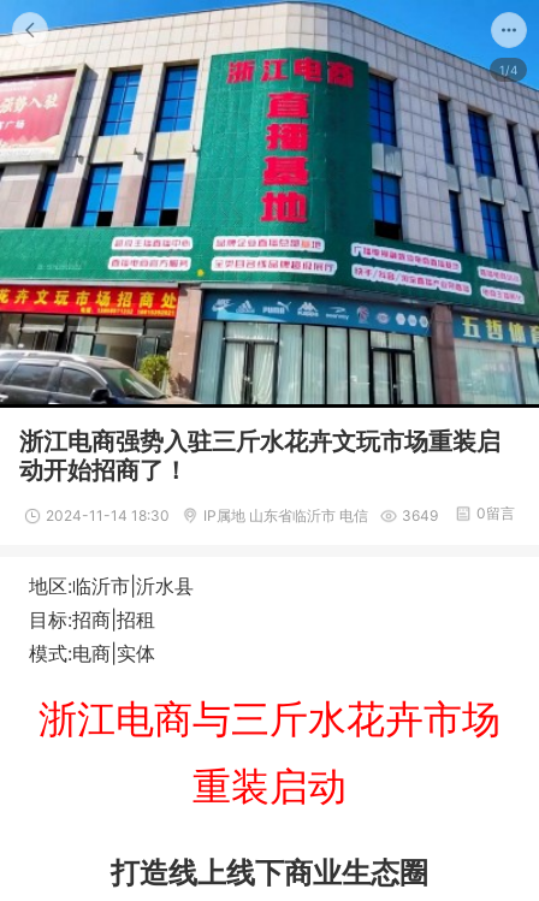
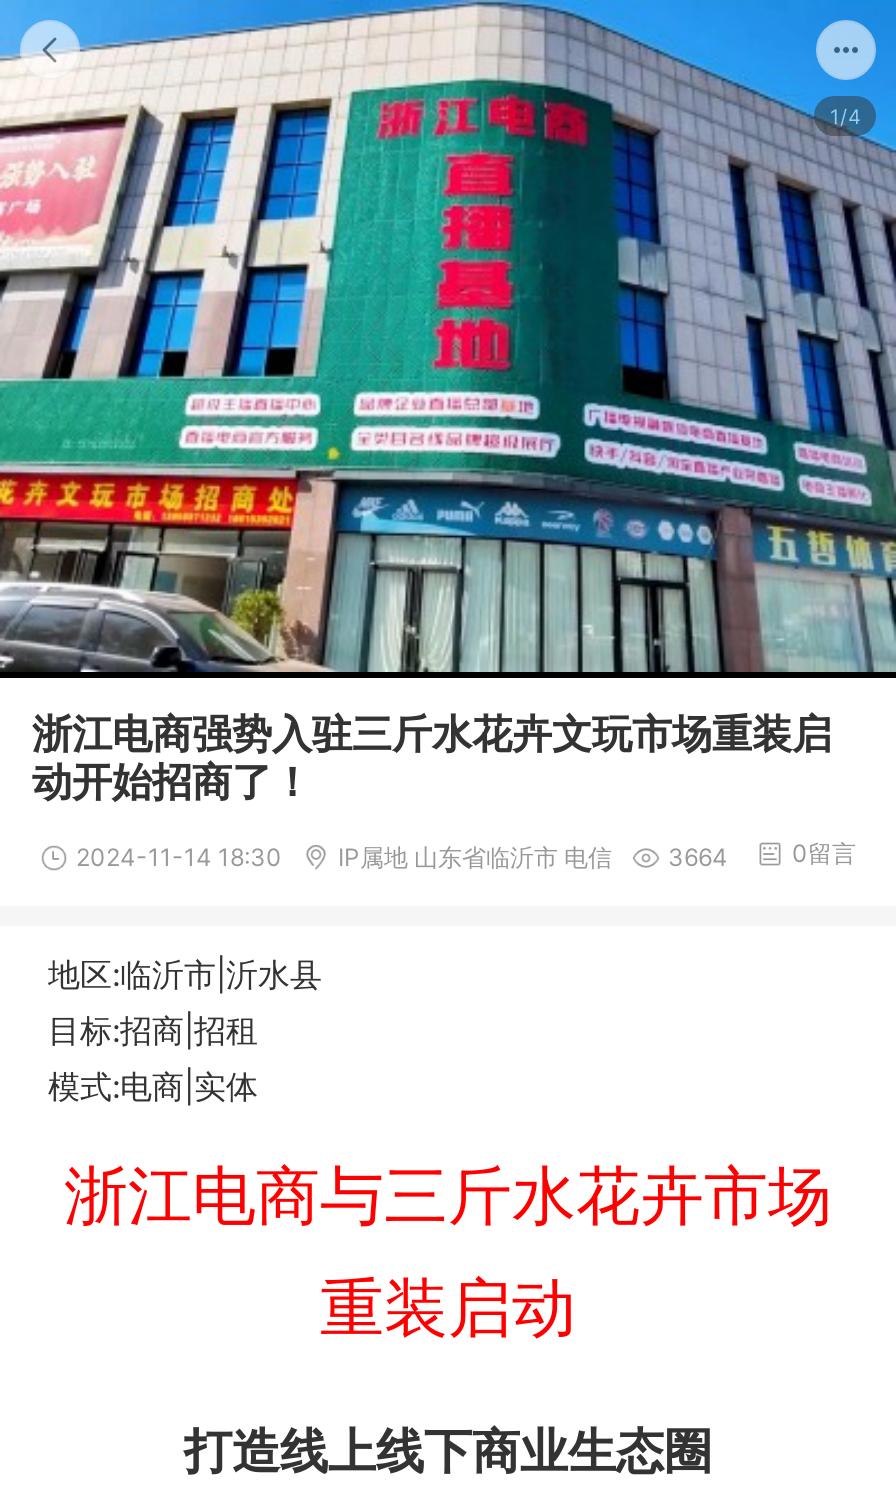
[46,506,438,524] 2024-11-14 18:30 IP属地 山东省临沂市 电信 3649 -> [76,842,728,872] 2024-11-14 18:30 IP属地 山东省临沂市 电信 3664

